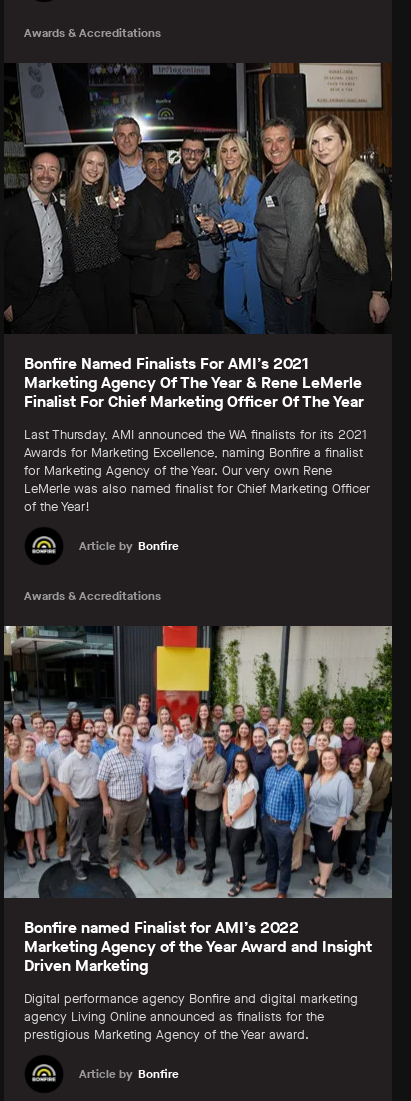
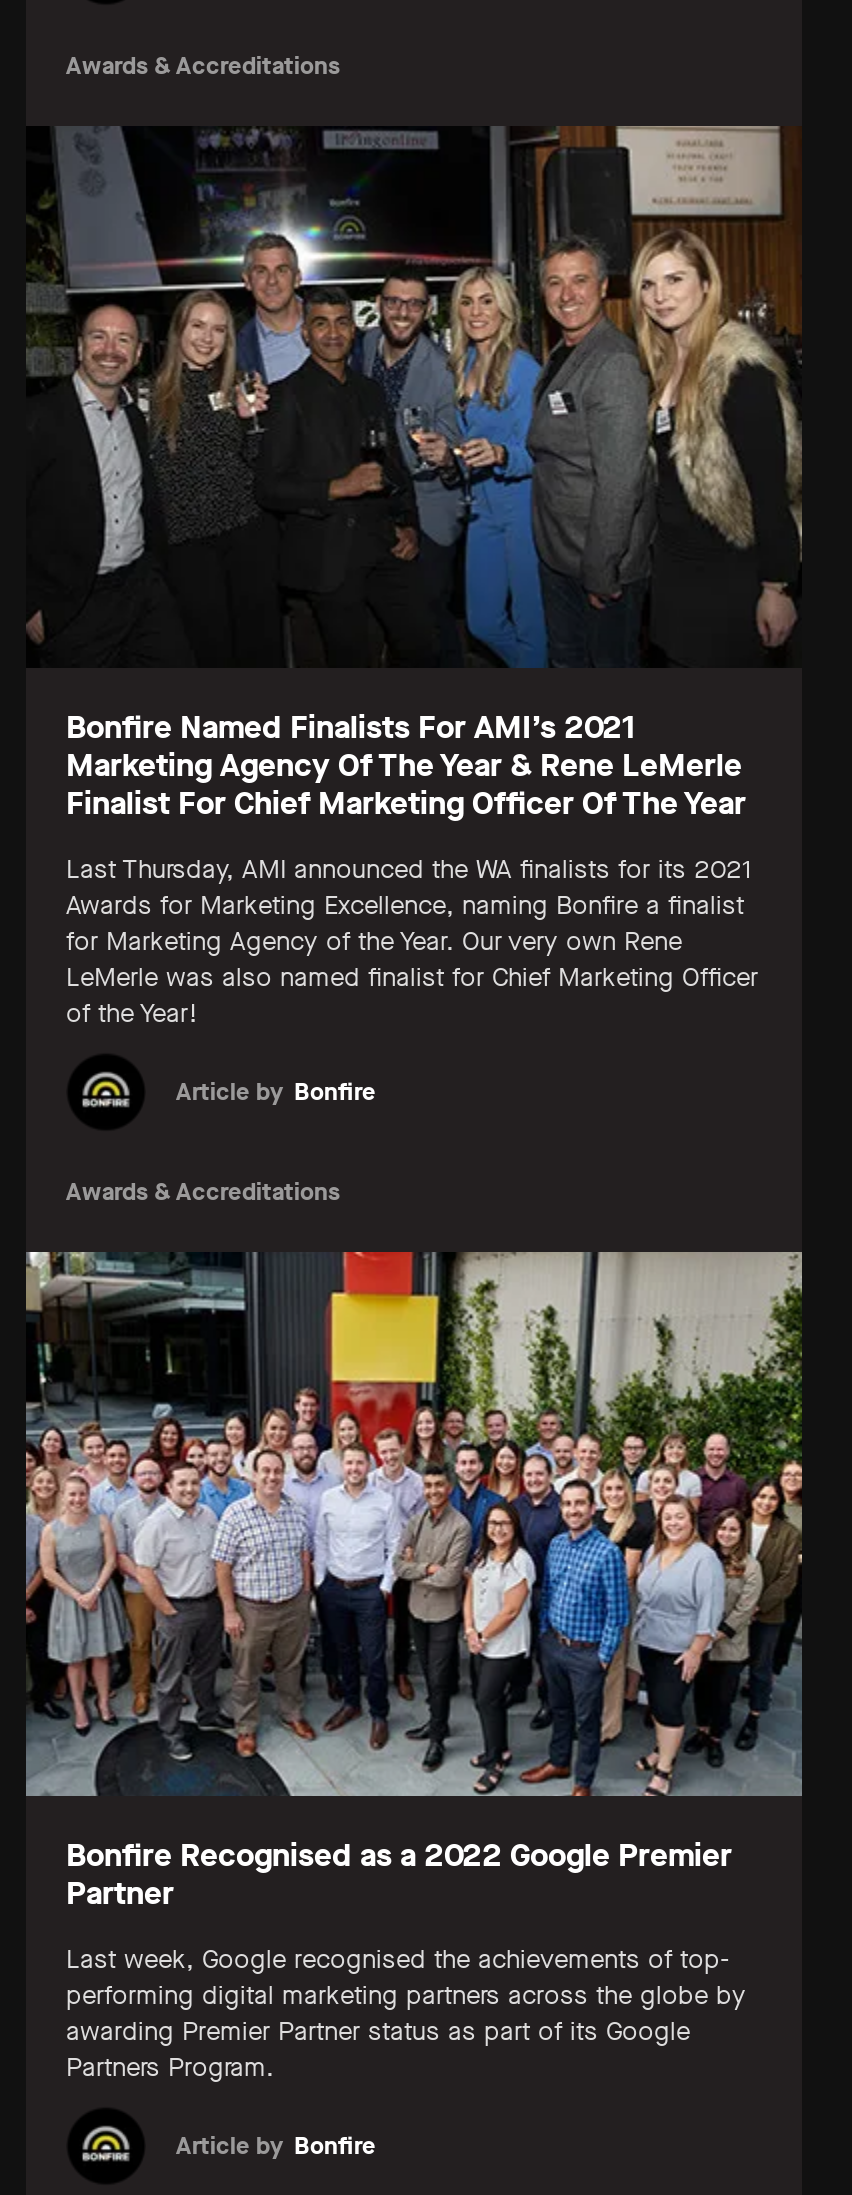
[24,917,372,976] Bonfire named Finalist for AMI’s 2022 | Marketing Agency of the Year Award and Insight | Driven Marketing -> [66,1834,732,1914] Bonfire Recognised as a 2022 Google Premier | Partner
[24,990,358,1043] Digital performance agency Bonfire and digital marketing | agency Living Online announced as finalists for the | prestigious Marketing Agency of the Year award. -> [66,1942,746,2084] Last week, Google recognised the achievements of top- | performing digital marketing partners across the globe by | awarding Premier Partner status as part of its Google | Partners Program.

